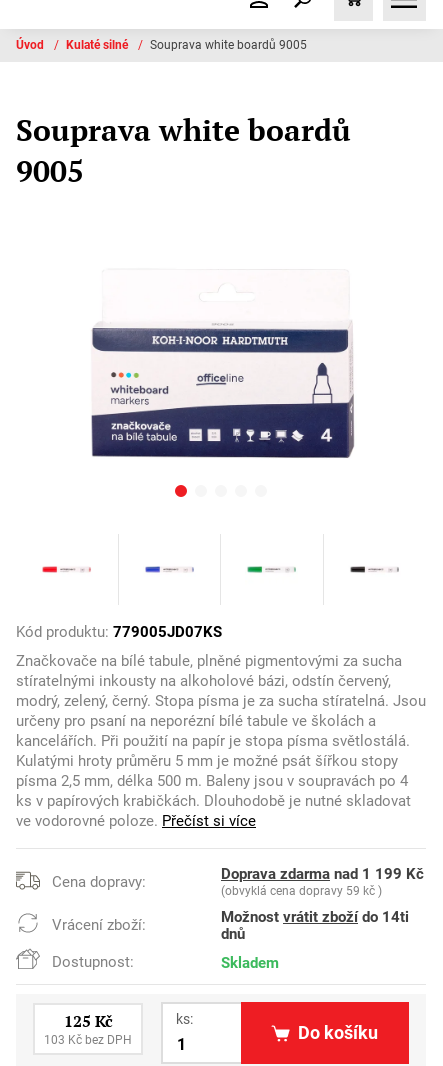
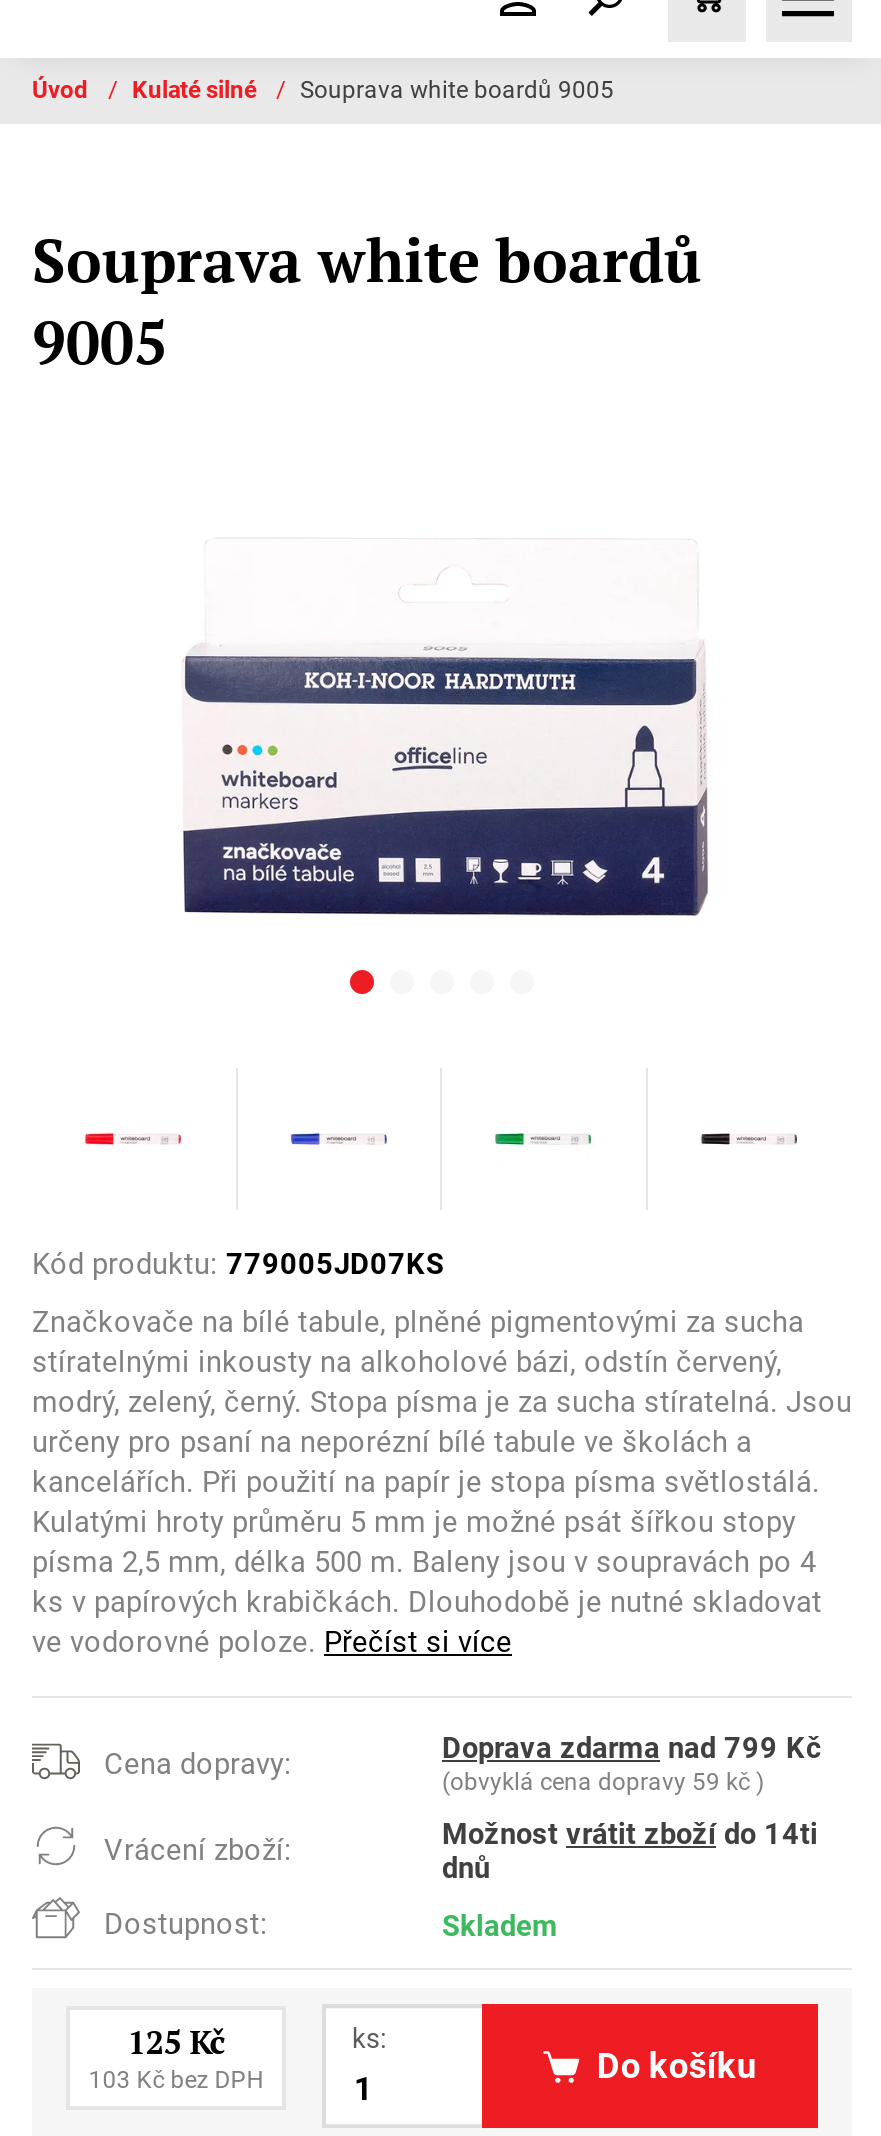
[221,865,424,883] Doprava zdarma nad 1 199 Kč -> [442,1730,822,1766] Doprava zdarma nad 799 Kč

